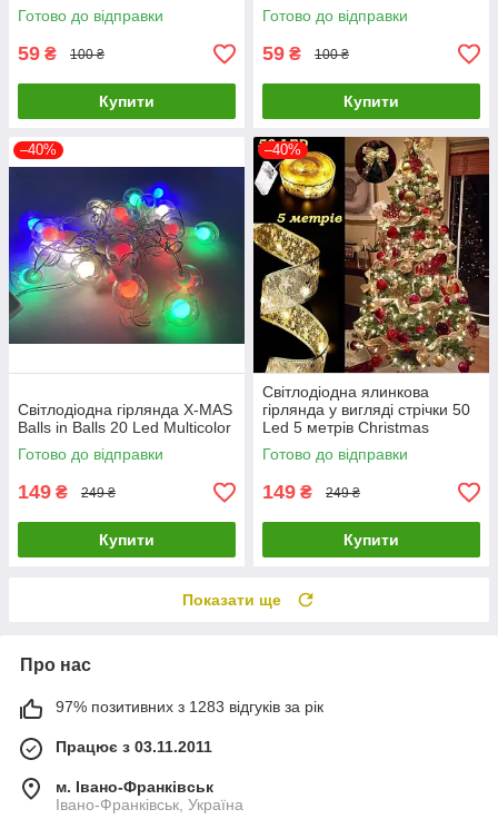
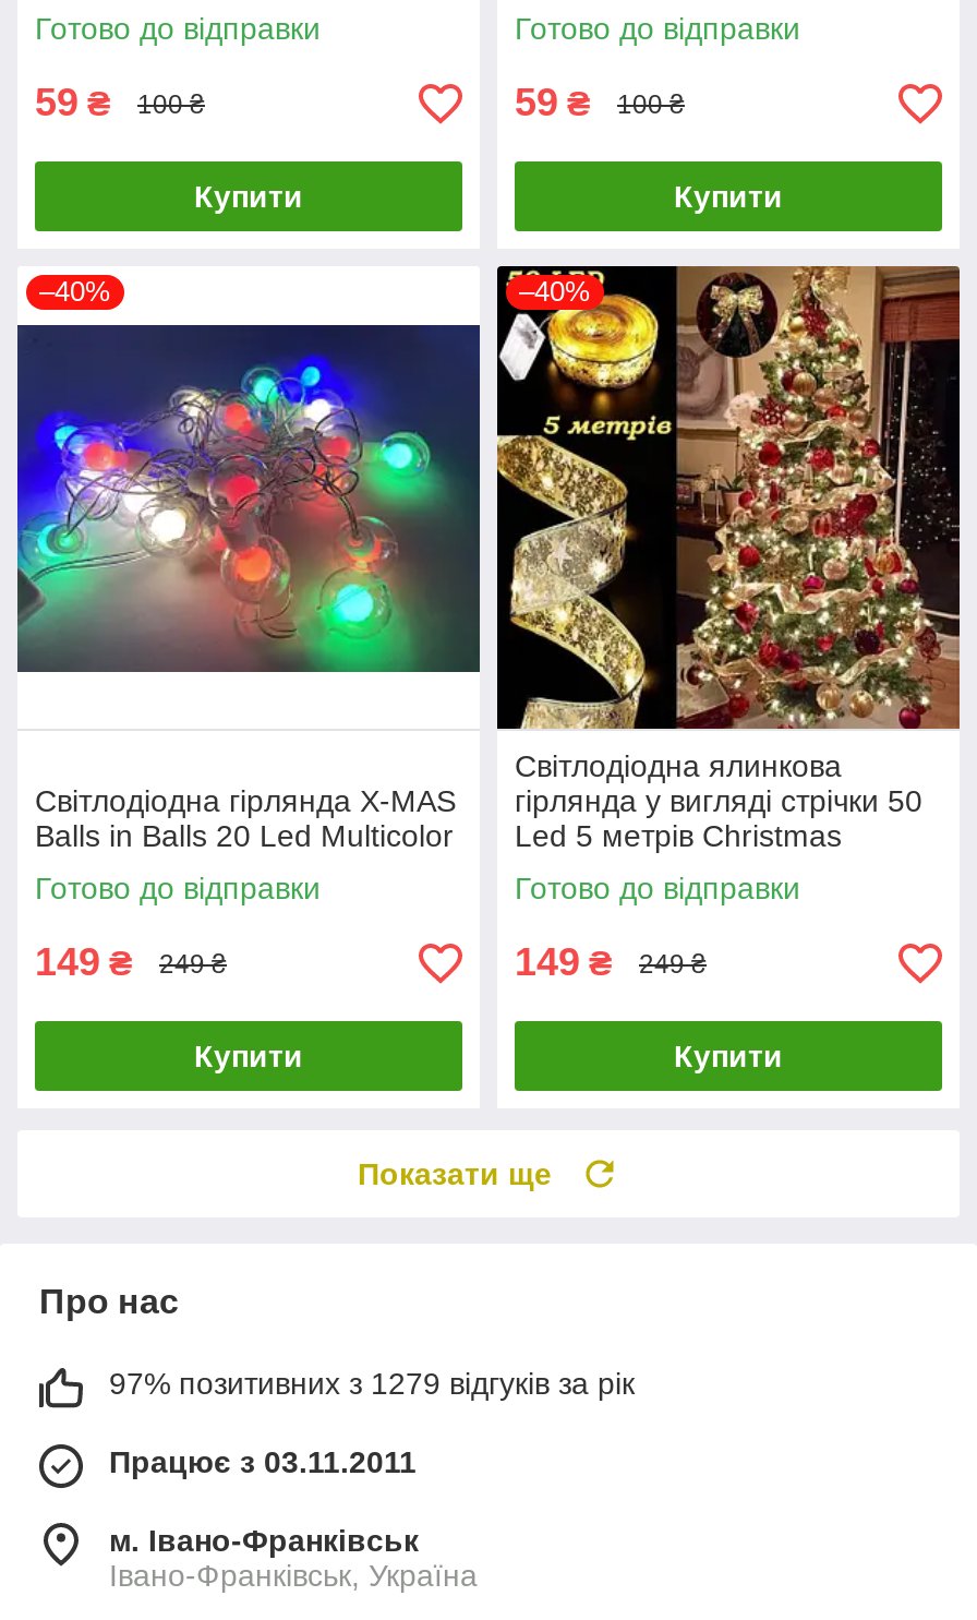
[56,698,323,716] 97% позитивних з 1283 відгуків за рік -> [109,1367,635,1402] 97% позитивних з 1279 відгуків за рік

